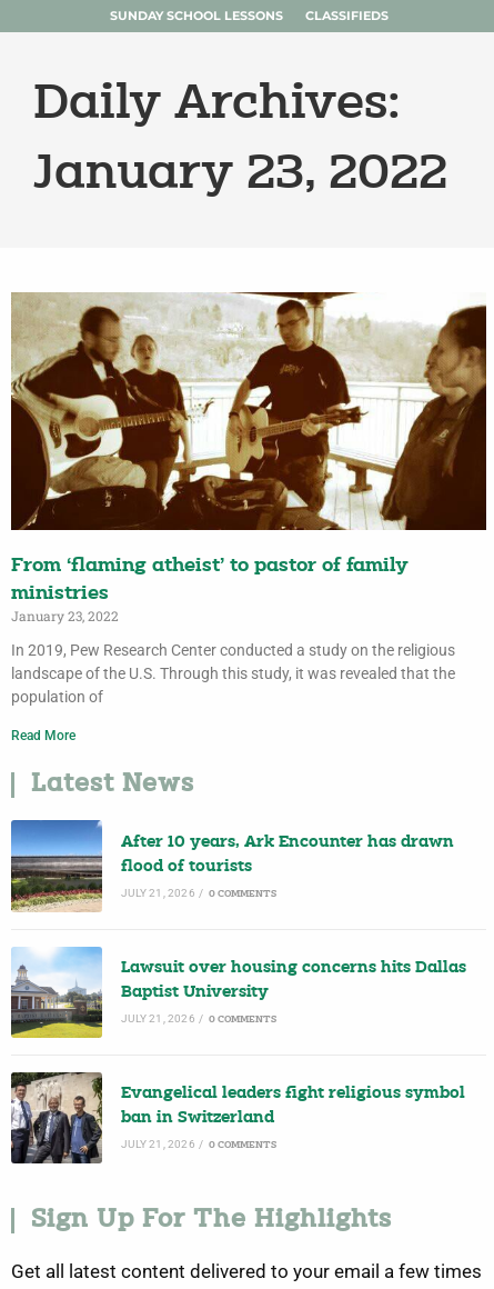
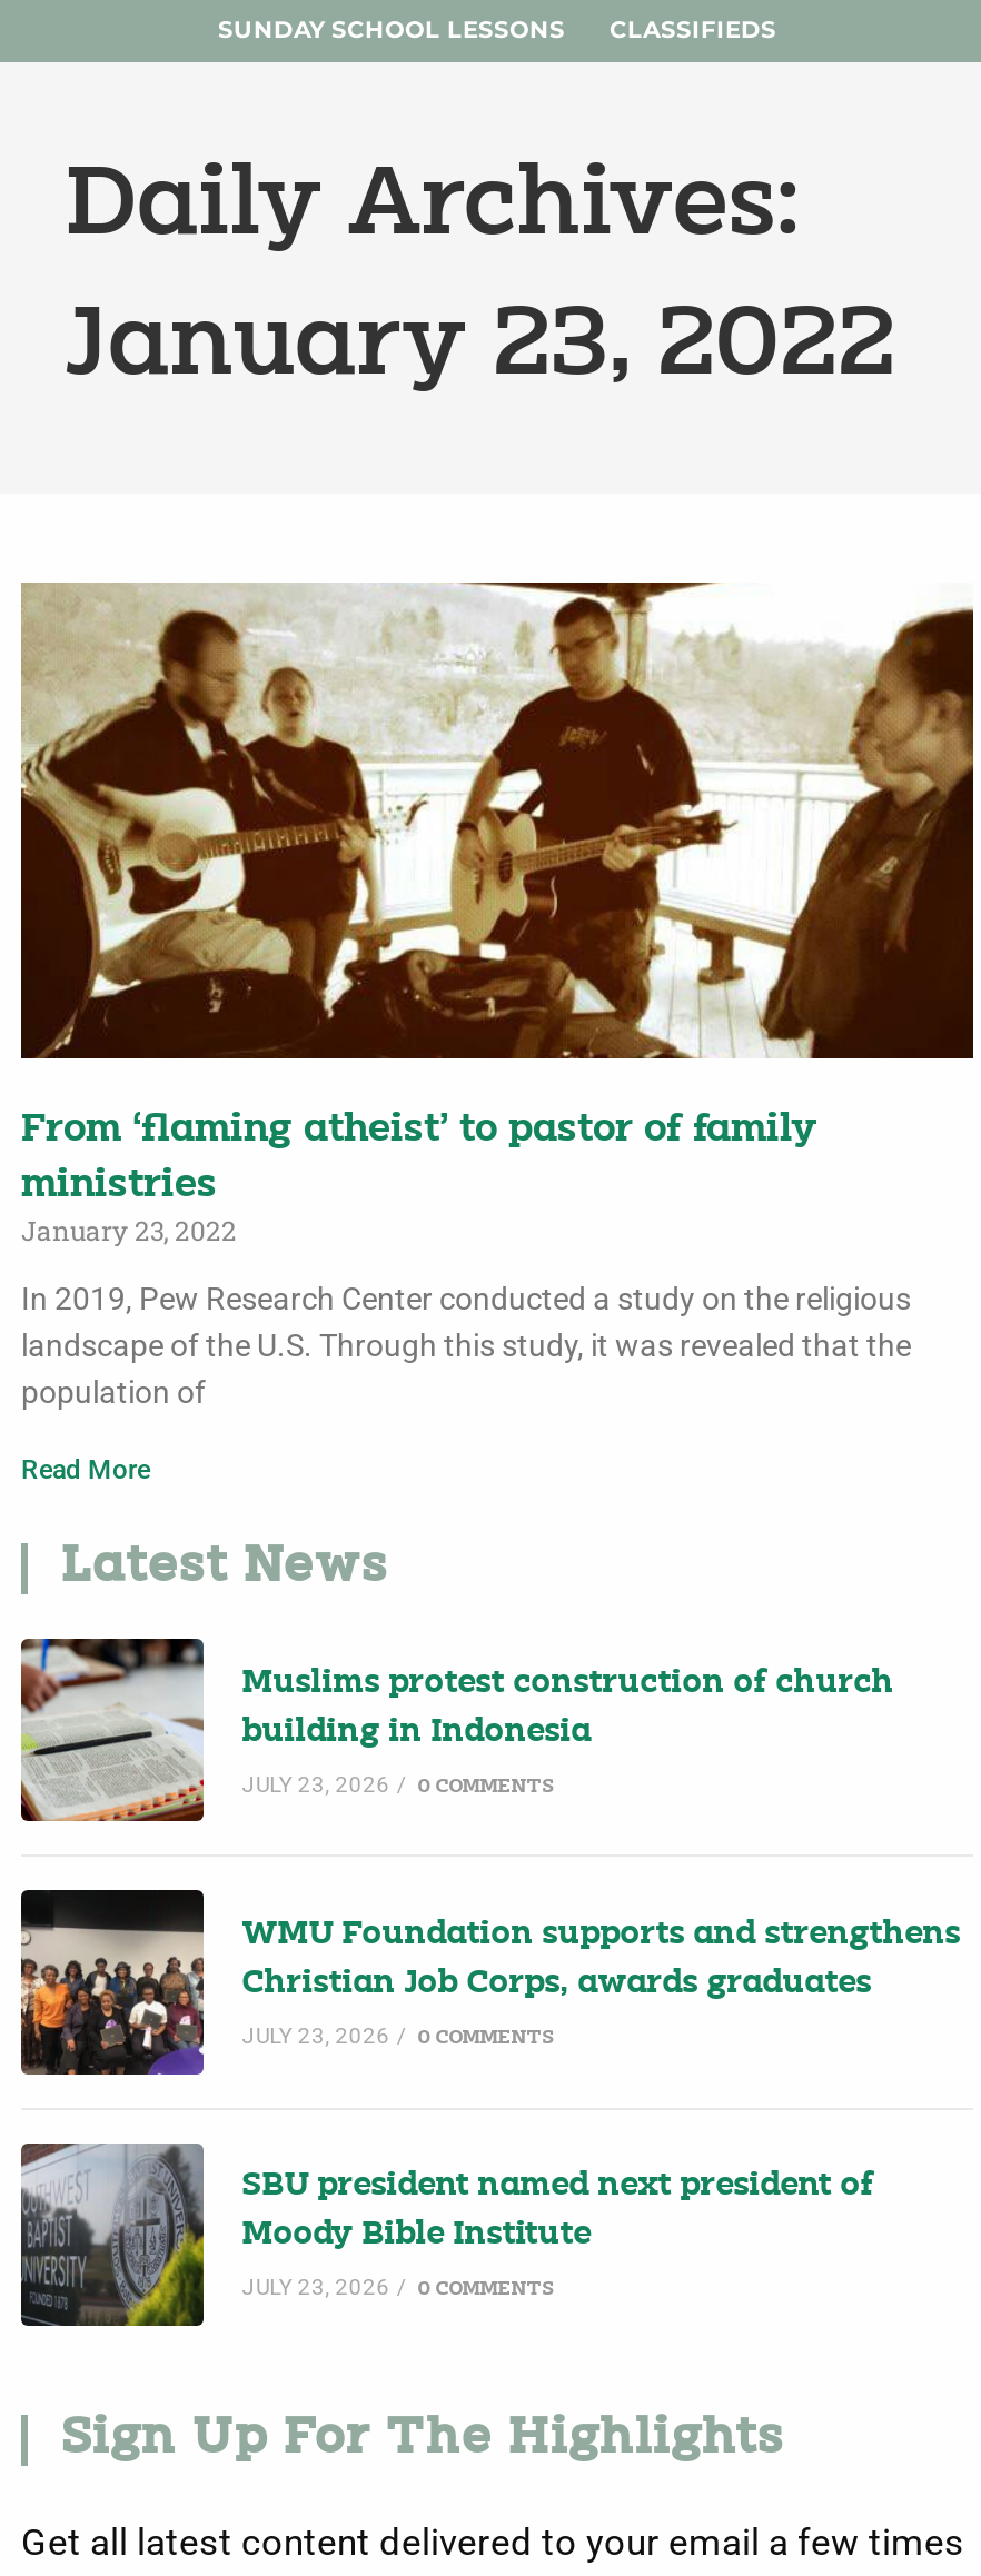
[10,819,454,912] [image] | After 10 years, Ark Encounter has drawn -> [19,1637,894,1823] [image] | Muslims protest construction of church
[121,859,252,876] flood of tourists -> [242,1716,591,1750] building in Indonesia
[121,887,277,899] JULY 21, 2026 / 0 COMMENTS -> [242,1772,553,1796] JULY 23, 2026 / 0 COMMENTS
[11,946,467,1039] [image] | Lawsuit over housing concerns hits Dallas -> [19,1888,961,2077] [image] | WMU Foundation supports and strengthens
[121,985,269,1001] Baptist University -> [242,1968,872,2001] Christian Job Corps, awards graduates
[121,1012,277,1025] JULY 21, 2026 / 0 COMMENTS -> [242,2024,553,2048] JULY 23, 2026 / 0 COMMENTS
[10,1071,465,1163] [image] | Evangelical leaders fight religious symbol -> [19,2144,874,2328] [image] | SBU president named next president of
[121,1110,275,1127] ban in Switzerland -> [242,2220,591,2253] Moody Bible Institute
[121,1138,277,1150] JULY 21, 2026 / 0 COMMENTS -> [242,2275,553,2300] JULY 23, 2026 / 0 COMMENTS

